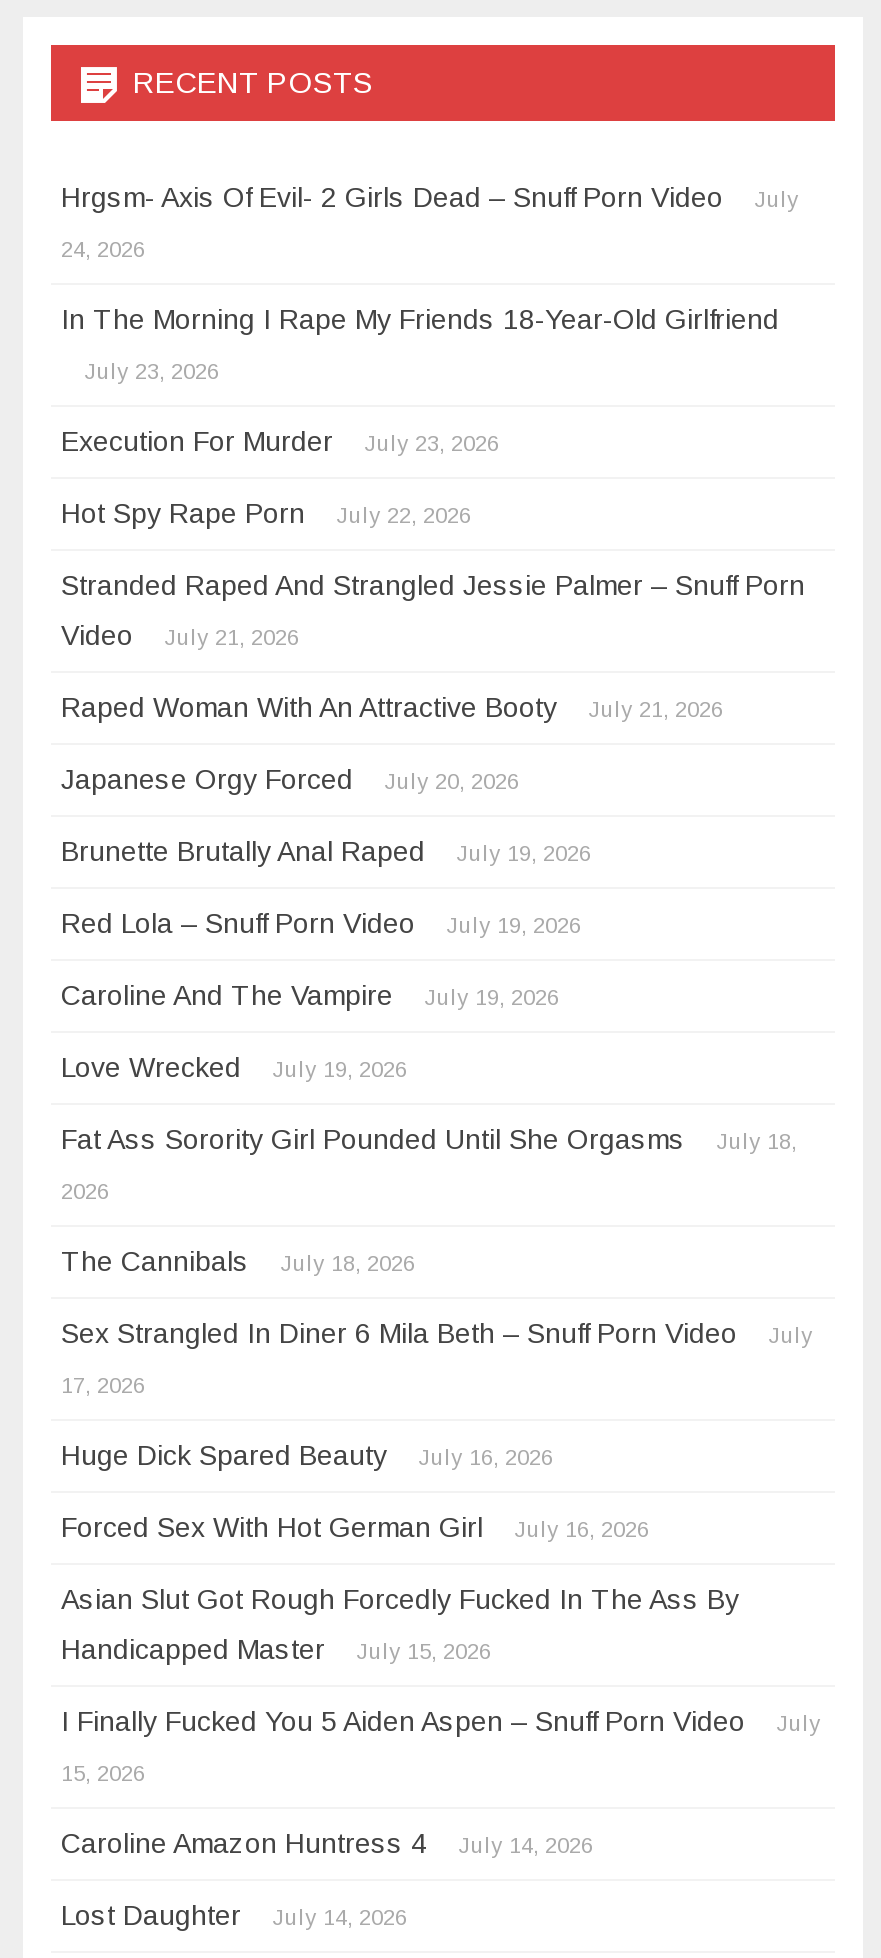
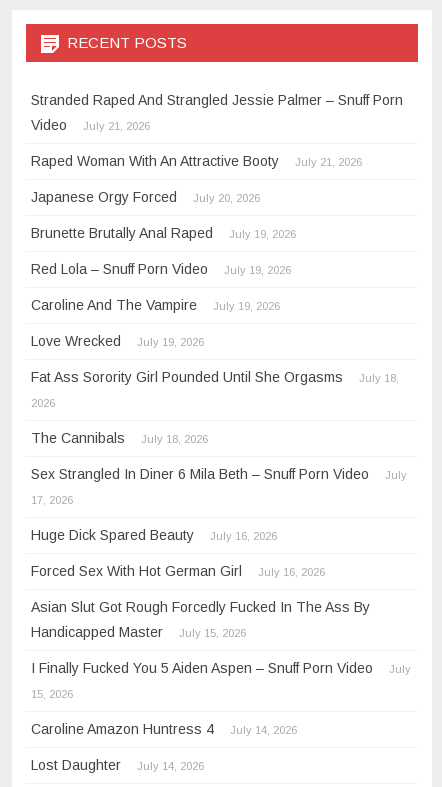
[61,181,799,529] Hrgsm- Axis Of Evil- 2 Girls Dead – Snuff Porn Video | July | 24, 2026 | In The Morning I Rape My Friends 18-Year-Old Girlfriend | July 23, 2026 | Execution For Murder | July 23, 2026 | Hot Spy Rape Porn | July 22, 2026 -> none

